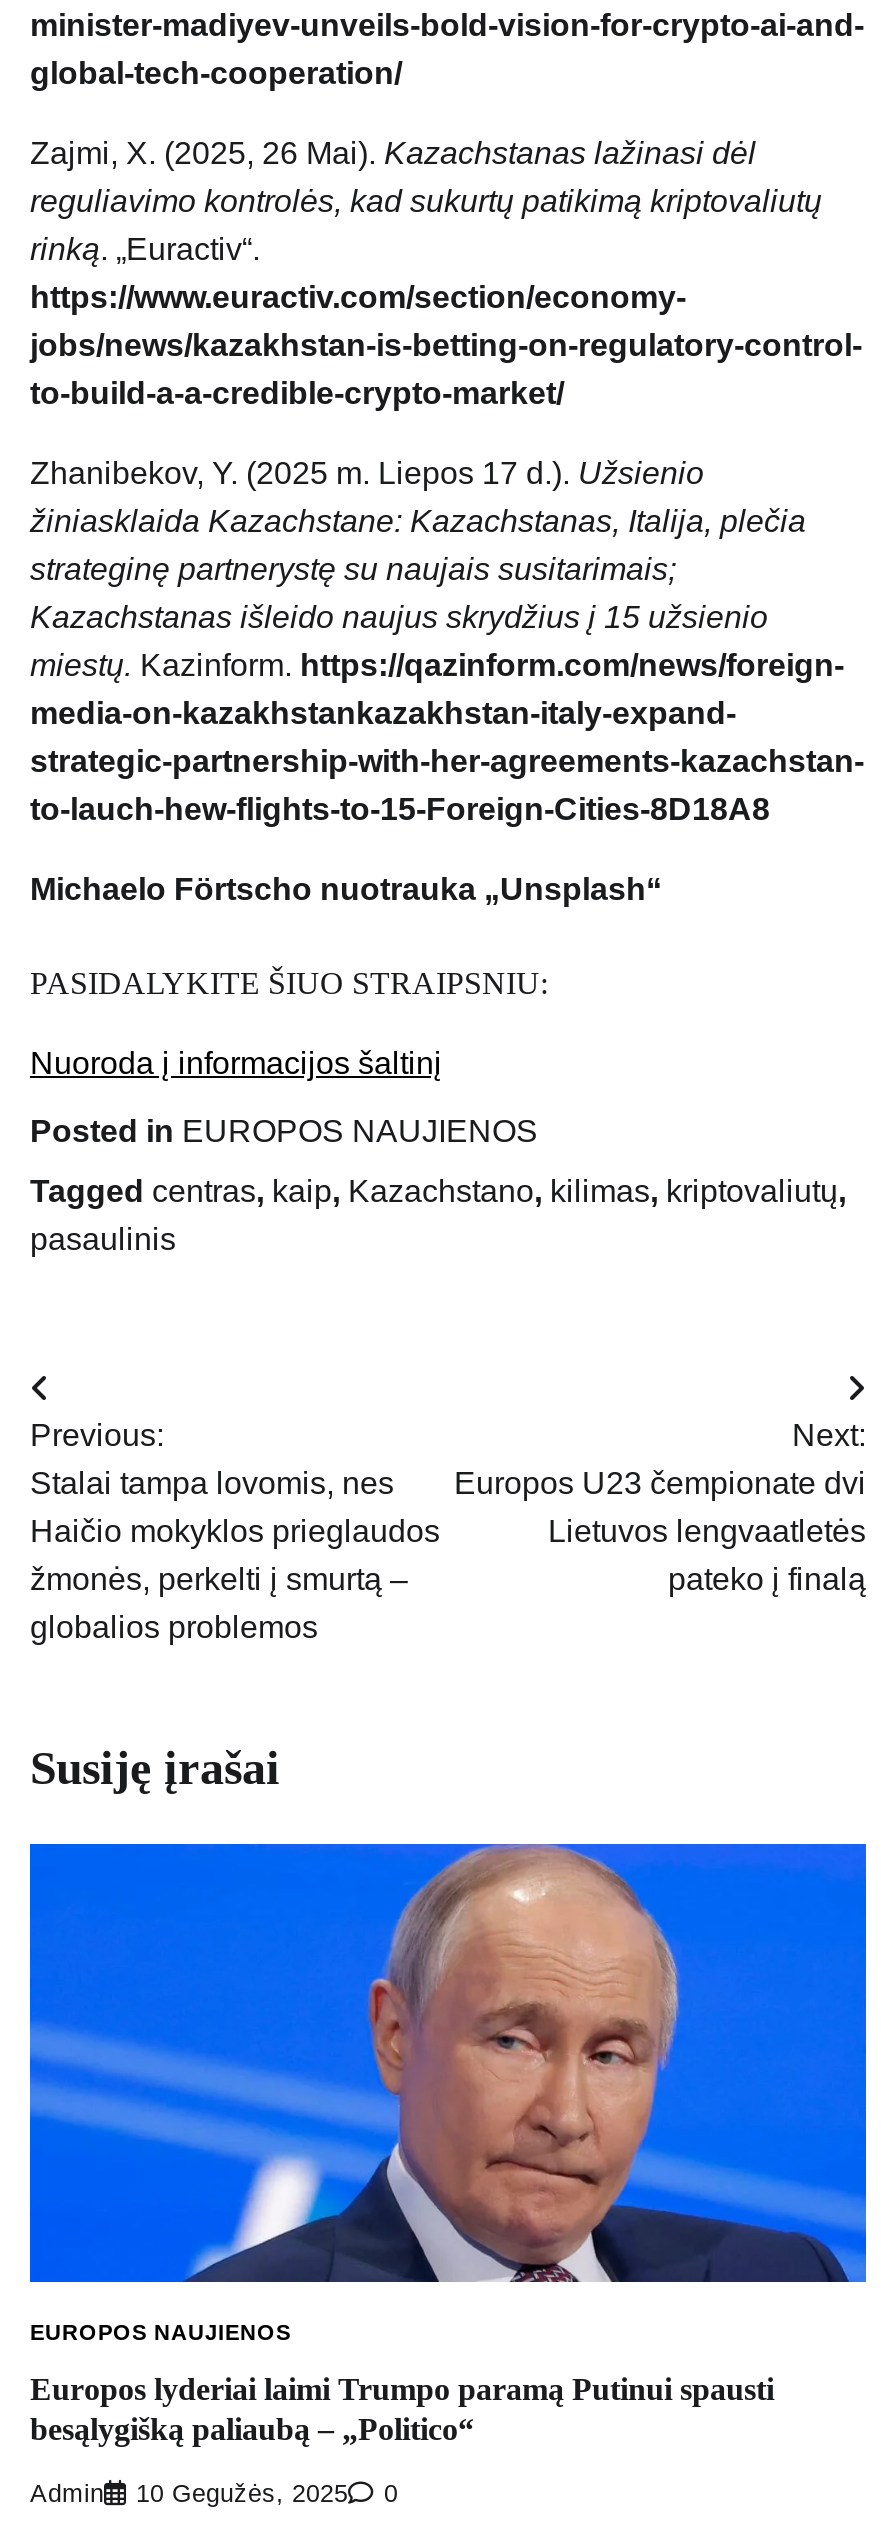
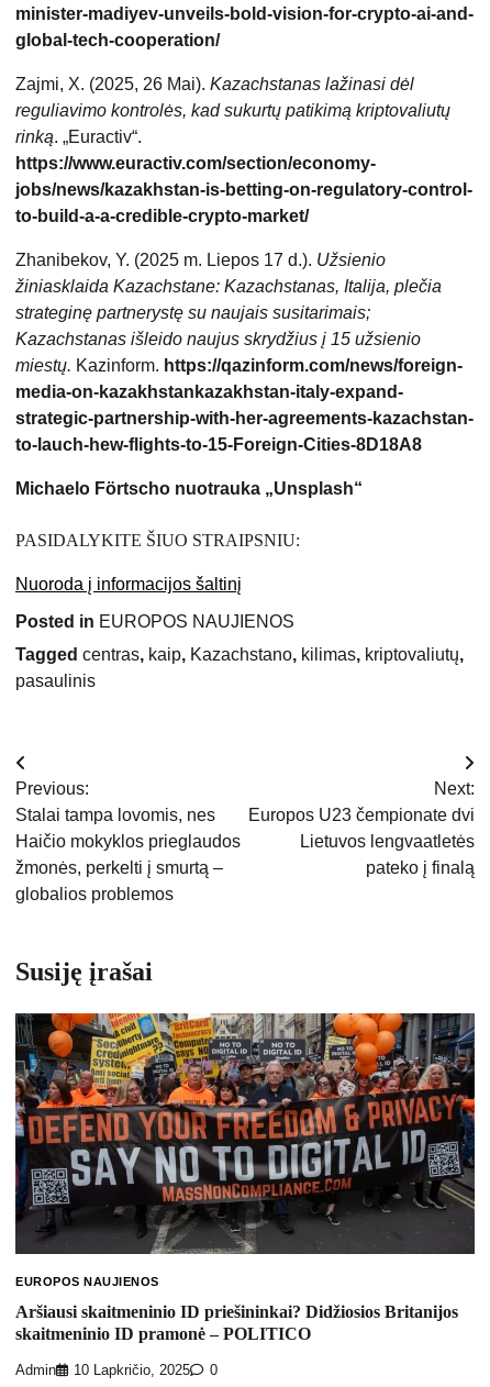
[28,1842,868,2284] [image] -> [14,1012,476,1255] [image]
[30,2371,774,2445] Europos lyderiai laimi Trumpo paramą Putinui spausti | besąlygišką paliaubą – „Politico“ -> [15,1303,458,1343] Aršiausi skaitmeninio ID priešininkai? Didžiosios Britanijos | skaitmeninio ID pramonė – POLITICO
[30,2480,398,2508] Admin 10 Gegužės, 2025 0 -> [15,1362,218,1378] Admin 10 Lapkričio, 2025 0

